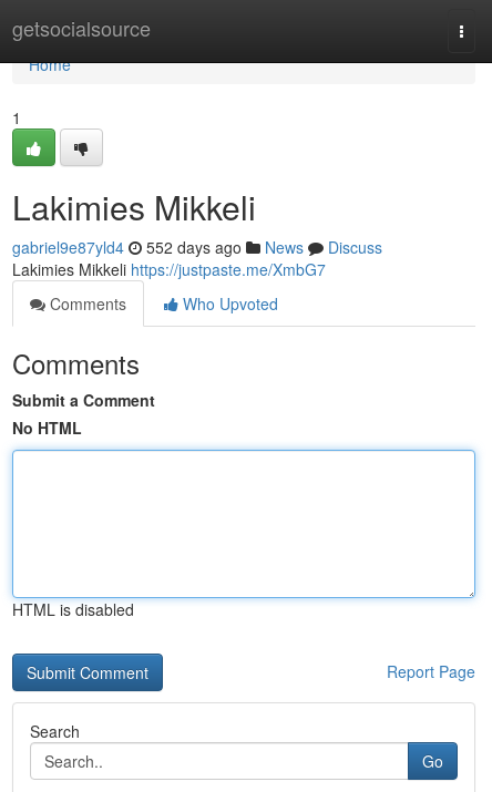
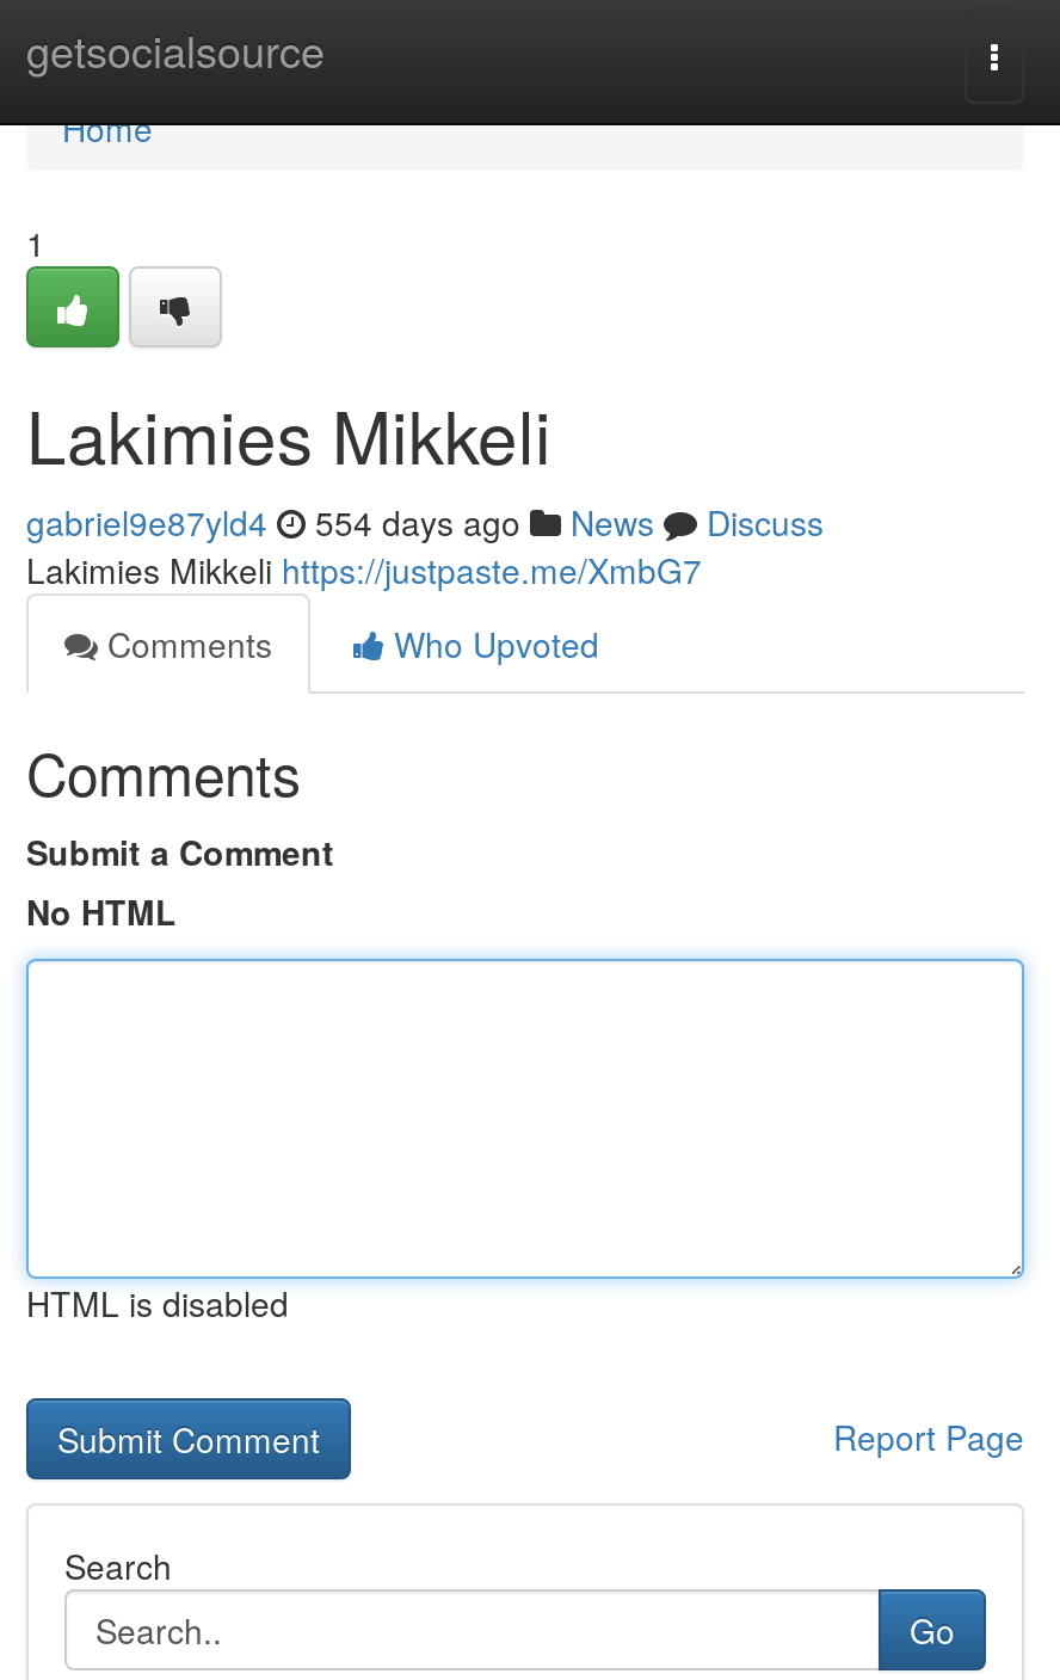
[12,236,382,258] gabriel9e87yld4 552 days ago News Discuss -> [26,498,824,546] gabriel9e87yld4 554 days ago News Discuss

